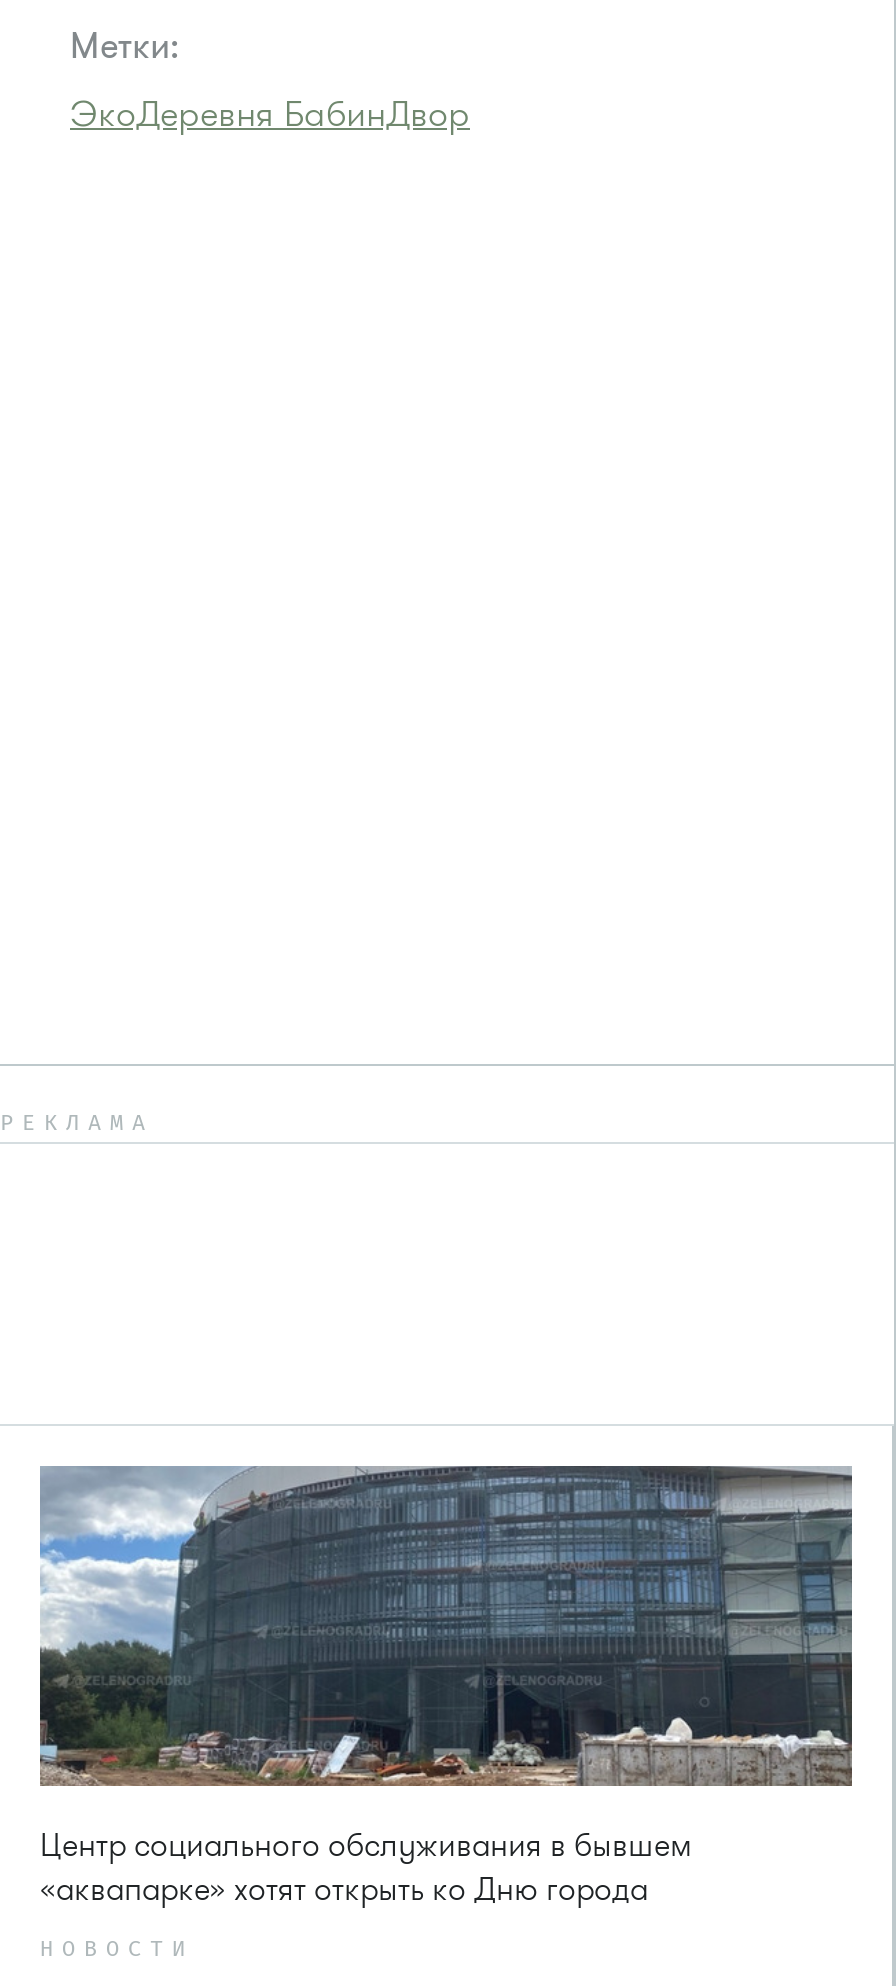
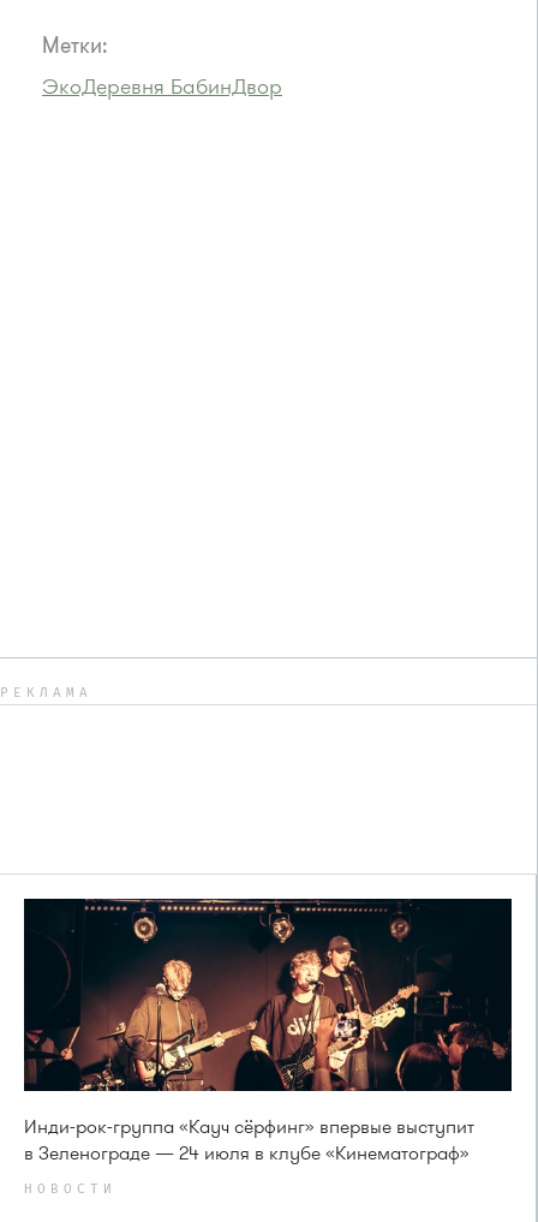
[38,1464,854,1912] [image] | Центр социального обслуживания в бывшем | «аквапарке» хотят открыть ко Дню города -> [23,898,513,1166] [image] | Инди-рок-группа «Кауч сёрфинг» впервые выступит | в Зеленограде — 24 июля в клубе «Кинематограф»

